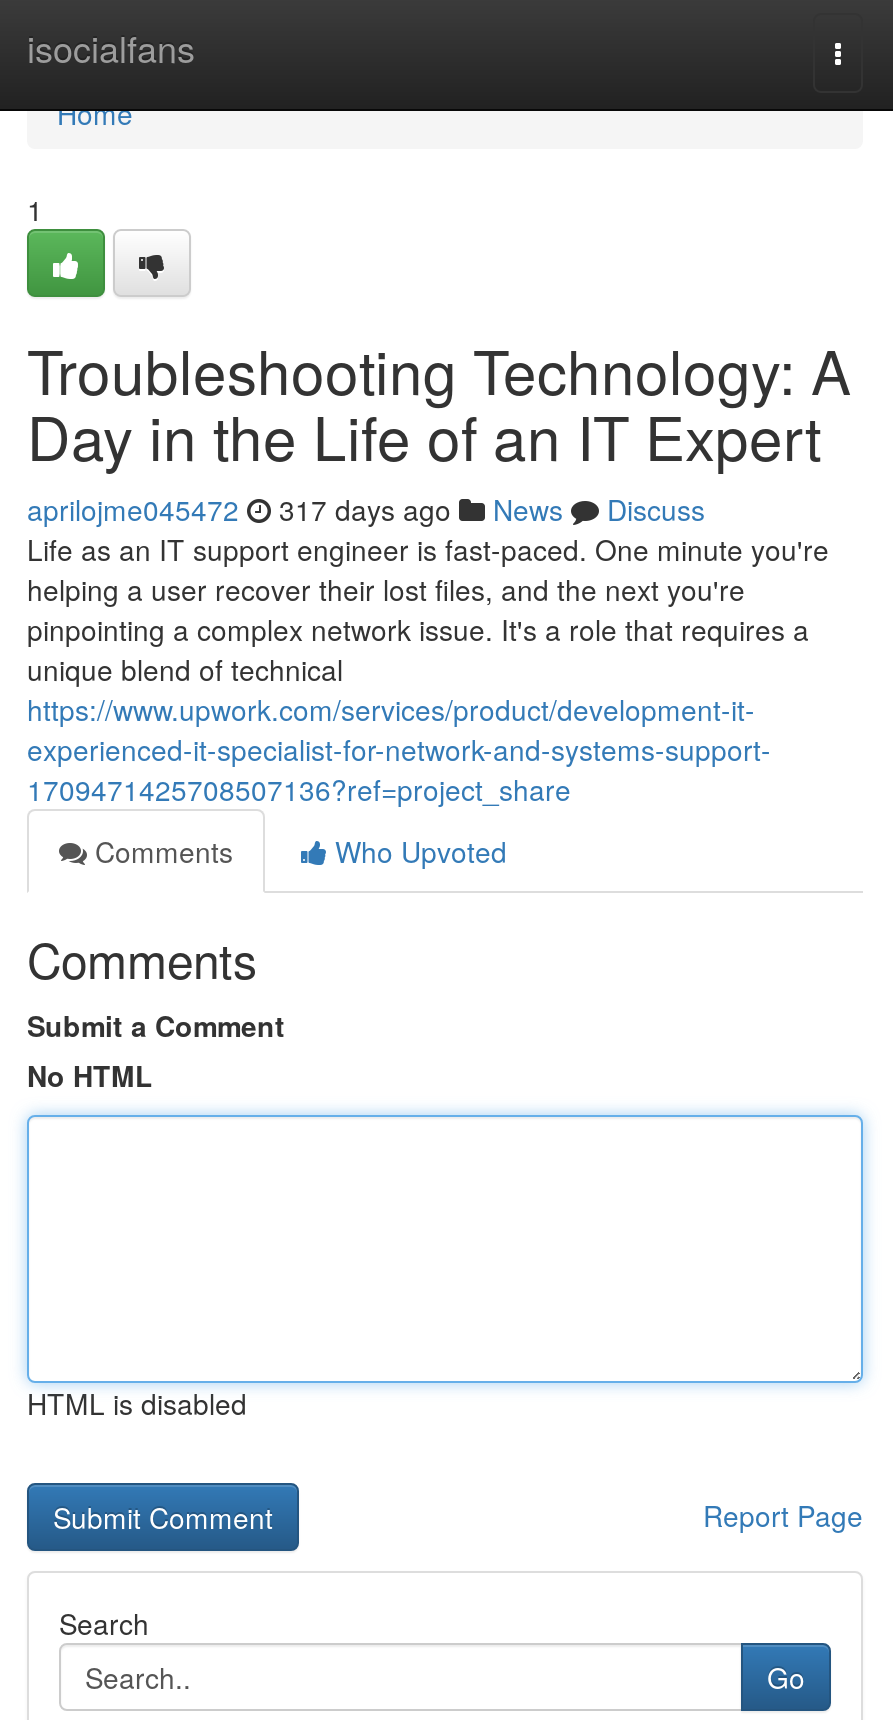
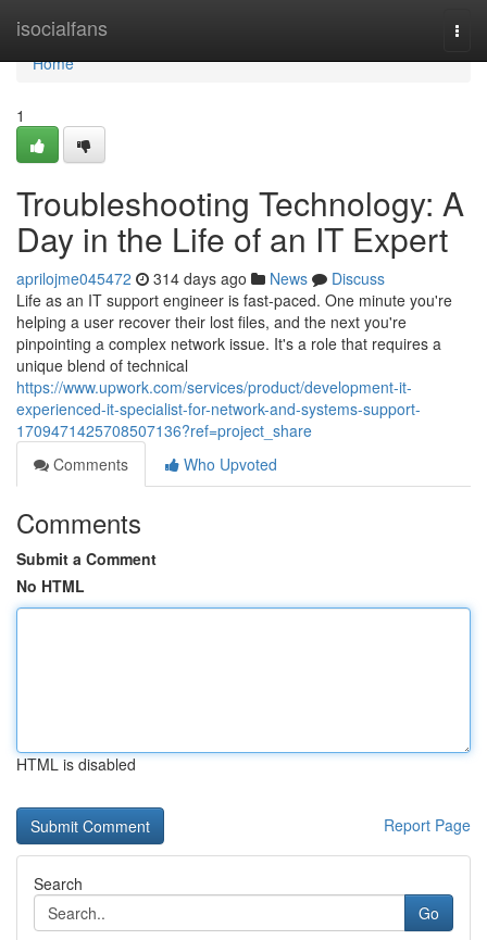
[27,489,705,529] aprilojme045472 317 days ago News Discuss -> [16,267,385,289] aprilojme045472 314 days ago News Discuss

